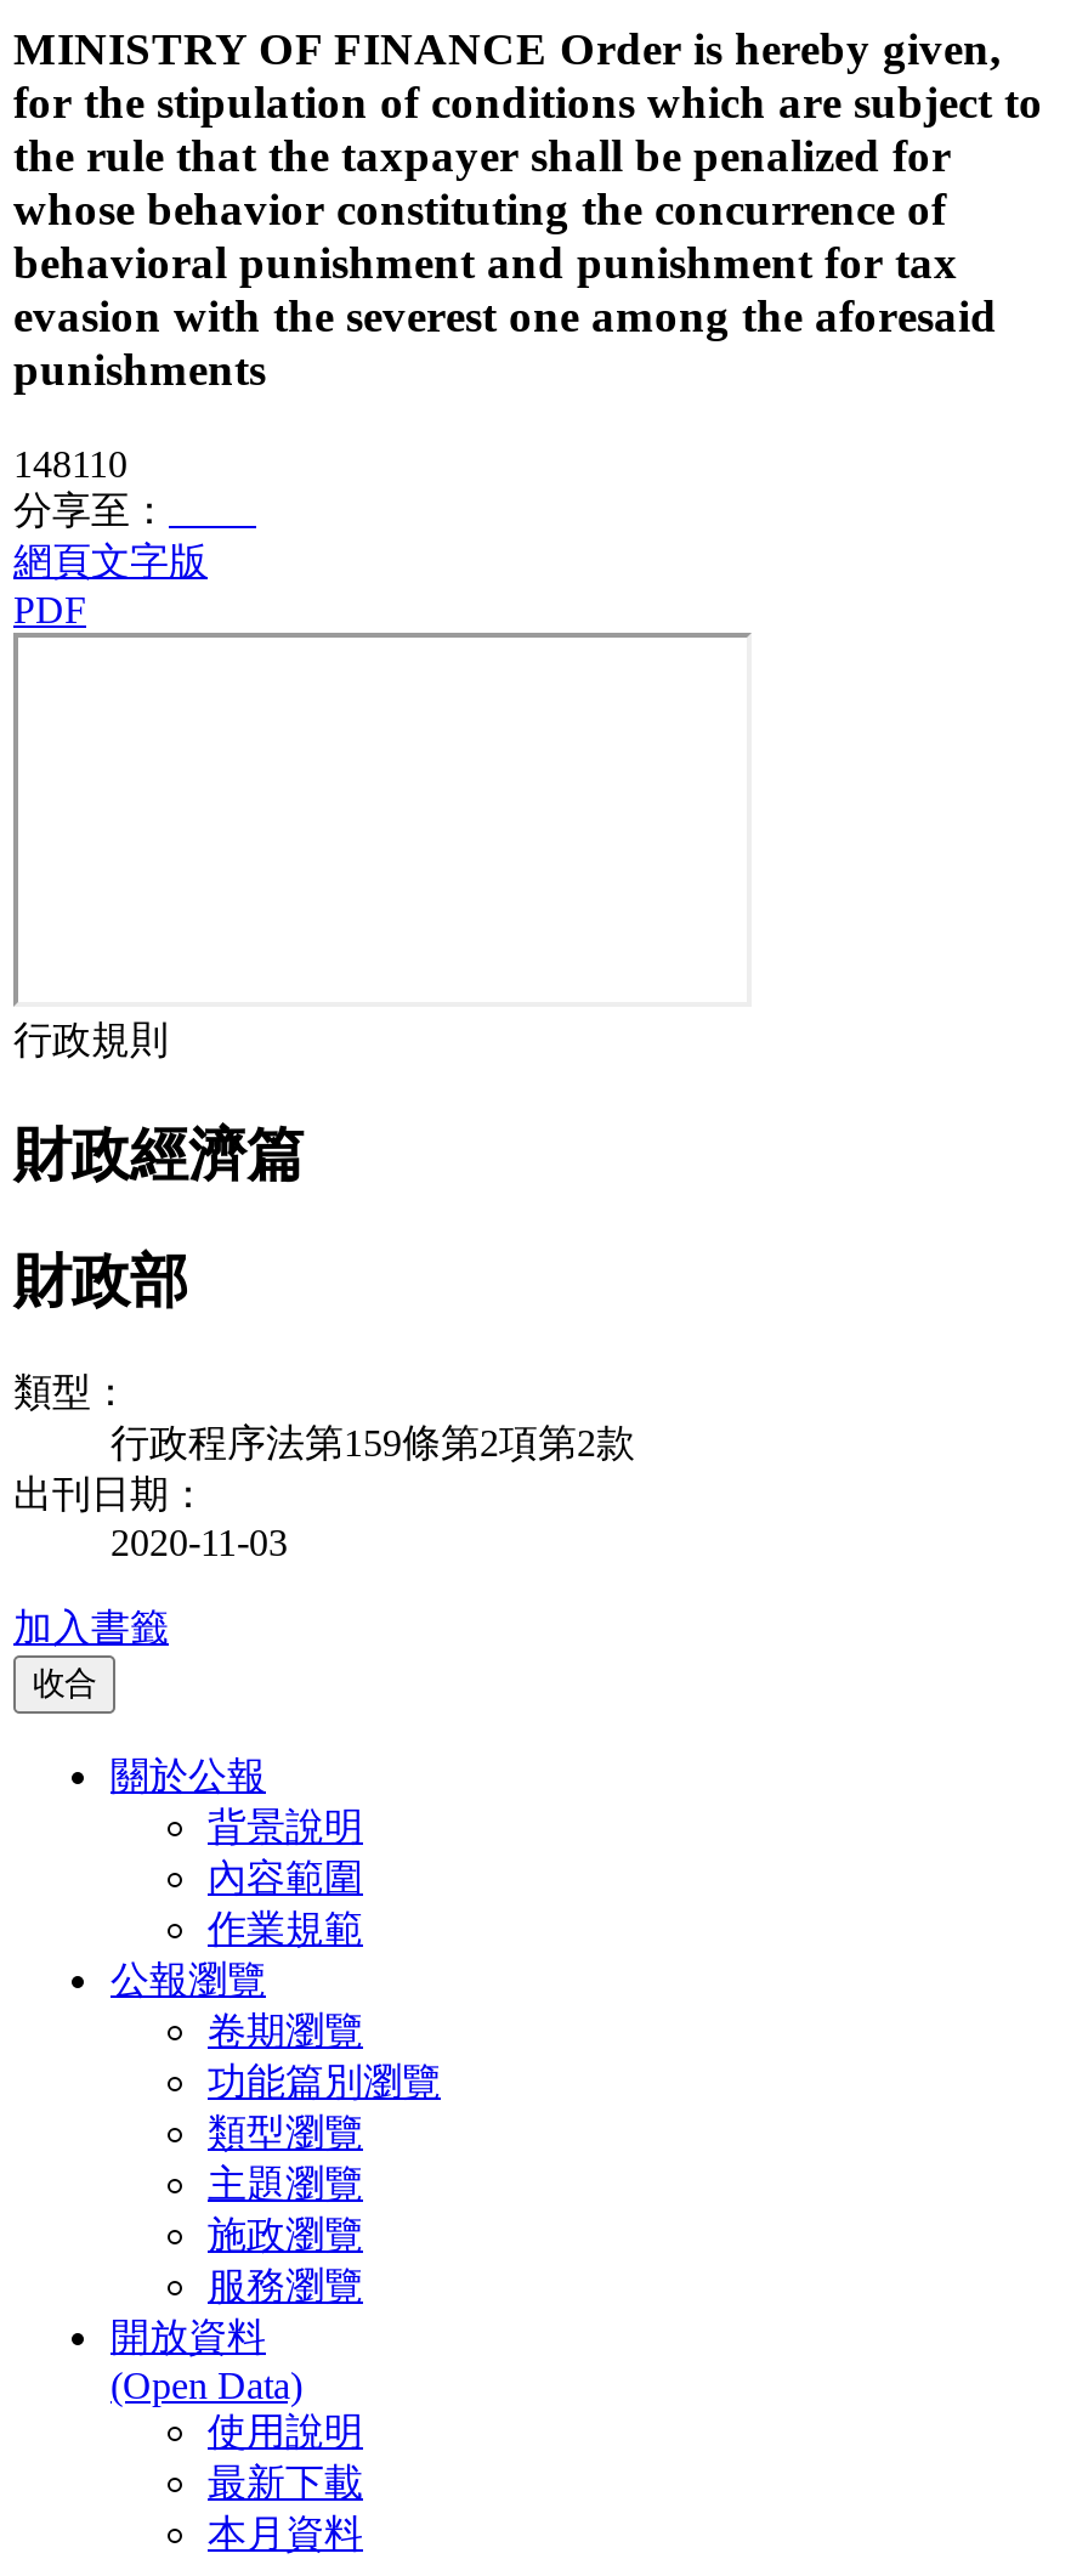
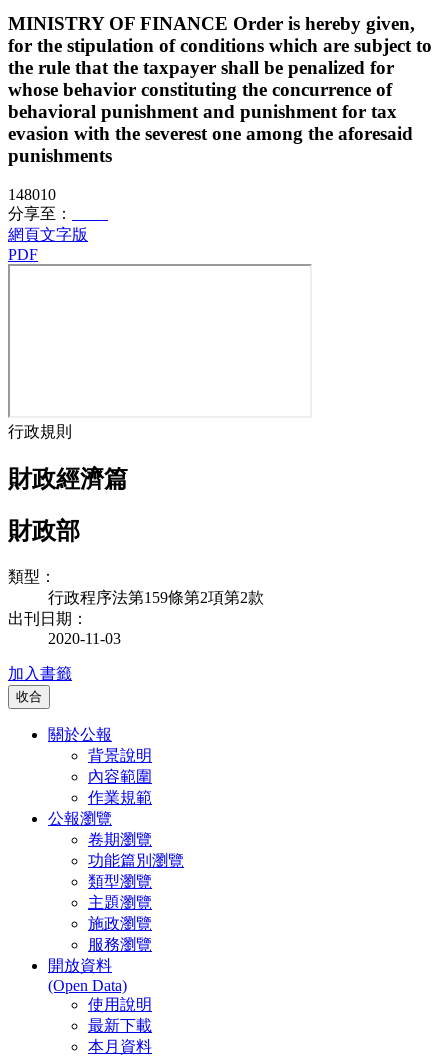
[13,443,127,484] 1481 1 0 -> [8,186,56,203] 1480 1 0

